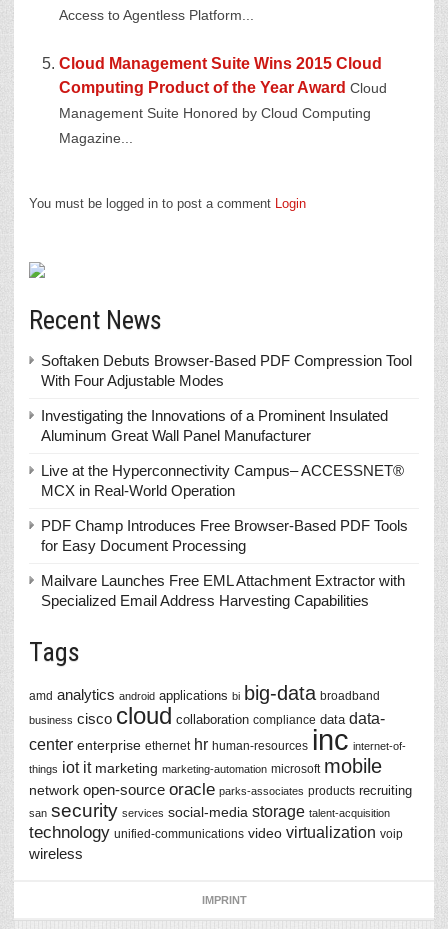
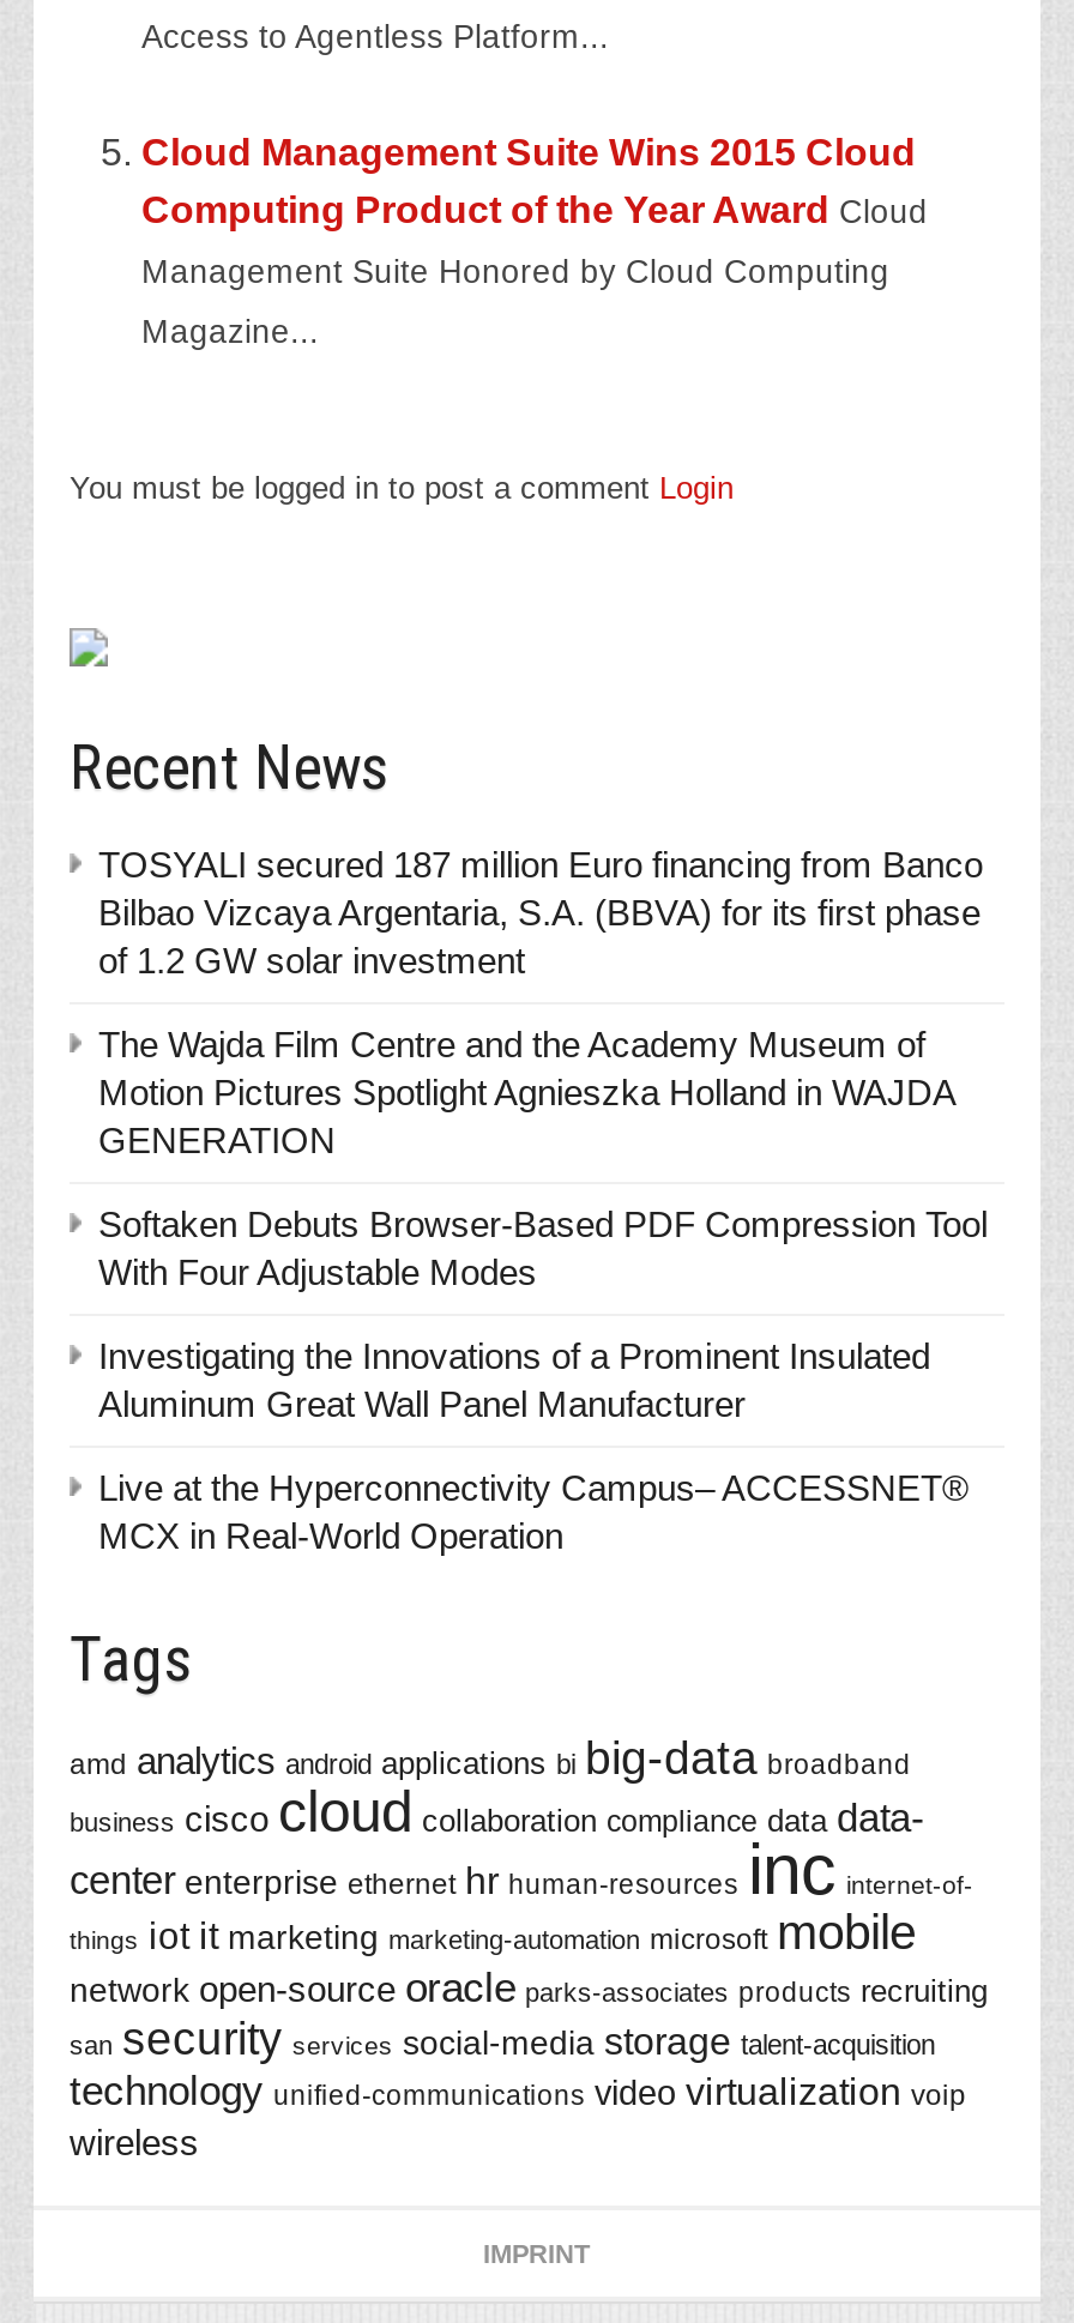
none -> [98,844,983,1160] TOSYALI secured 187 million Euro financing from Banco | Bilbao Vizcaya Argentaria, S.A. (BBVA) for its first phase | of 1.2 GW solar investment | The Wajda Film Centre and the Academy Museum of | Motion Pictures Spotlight Agnieszka Holland in WAJDA | GENERATION
moved [41,352,412,499] -> [98,1203,988,1556]: Softaken Debuts Browser-Based PDF Compression Tool | With Four Adjustable Modes | Investigating the Innovations of a Prominent Insulated | Aluminum Great Wall Panel Manufacturer | Live at the Hyperconnectivity Campus– ACCESSNET® | MCX in Real-World Operation
[41,517,408,609] PDF Champ Introduces Free Browser-Based PDF Tools | for Easy Document Processing | Mailvare Launches Free EML Attachment Extractor with | Specialized Email Address Harvesting Capabilities -> none

